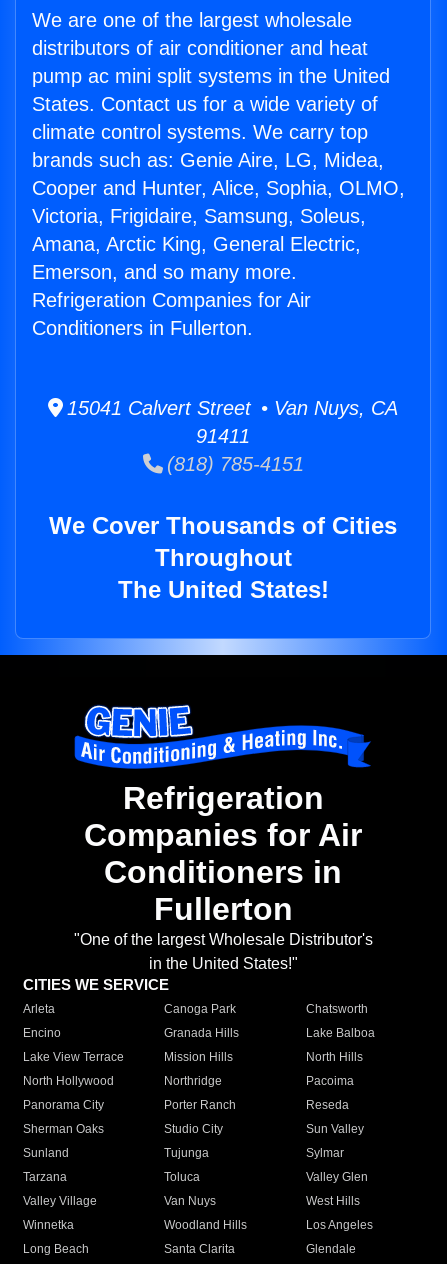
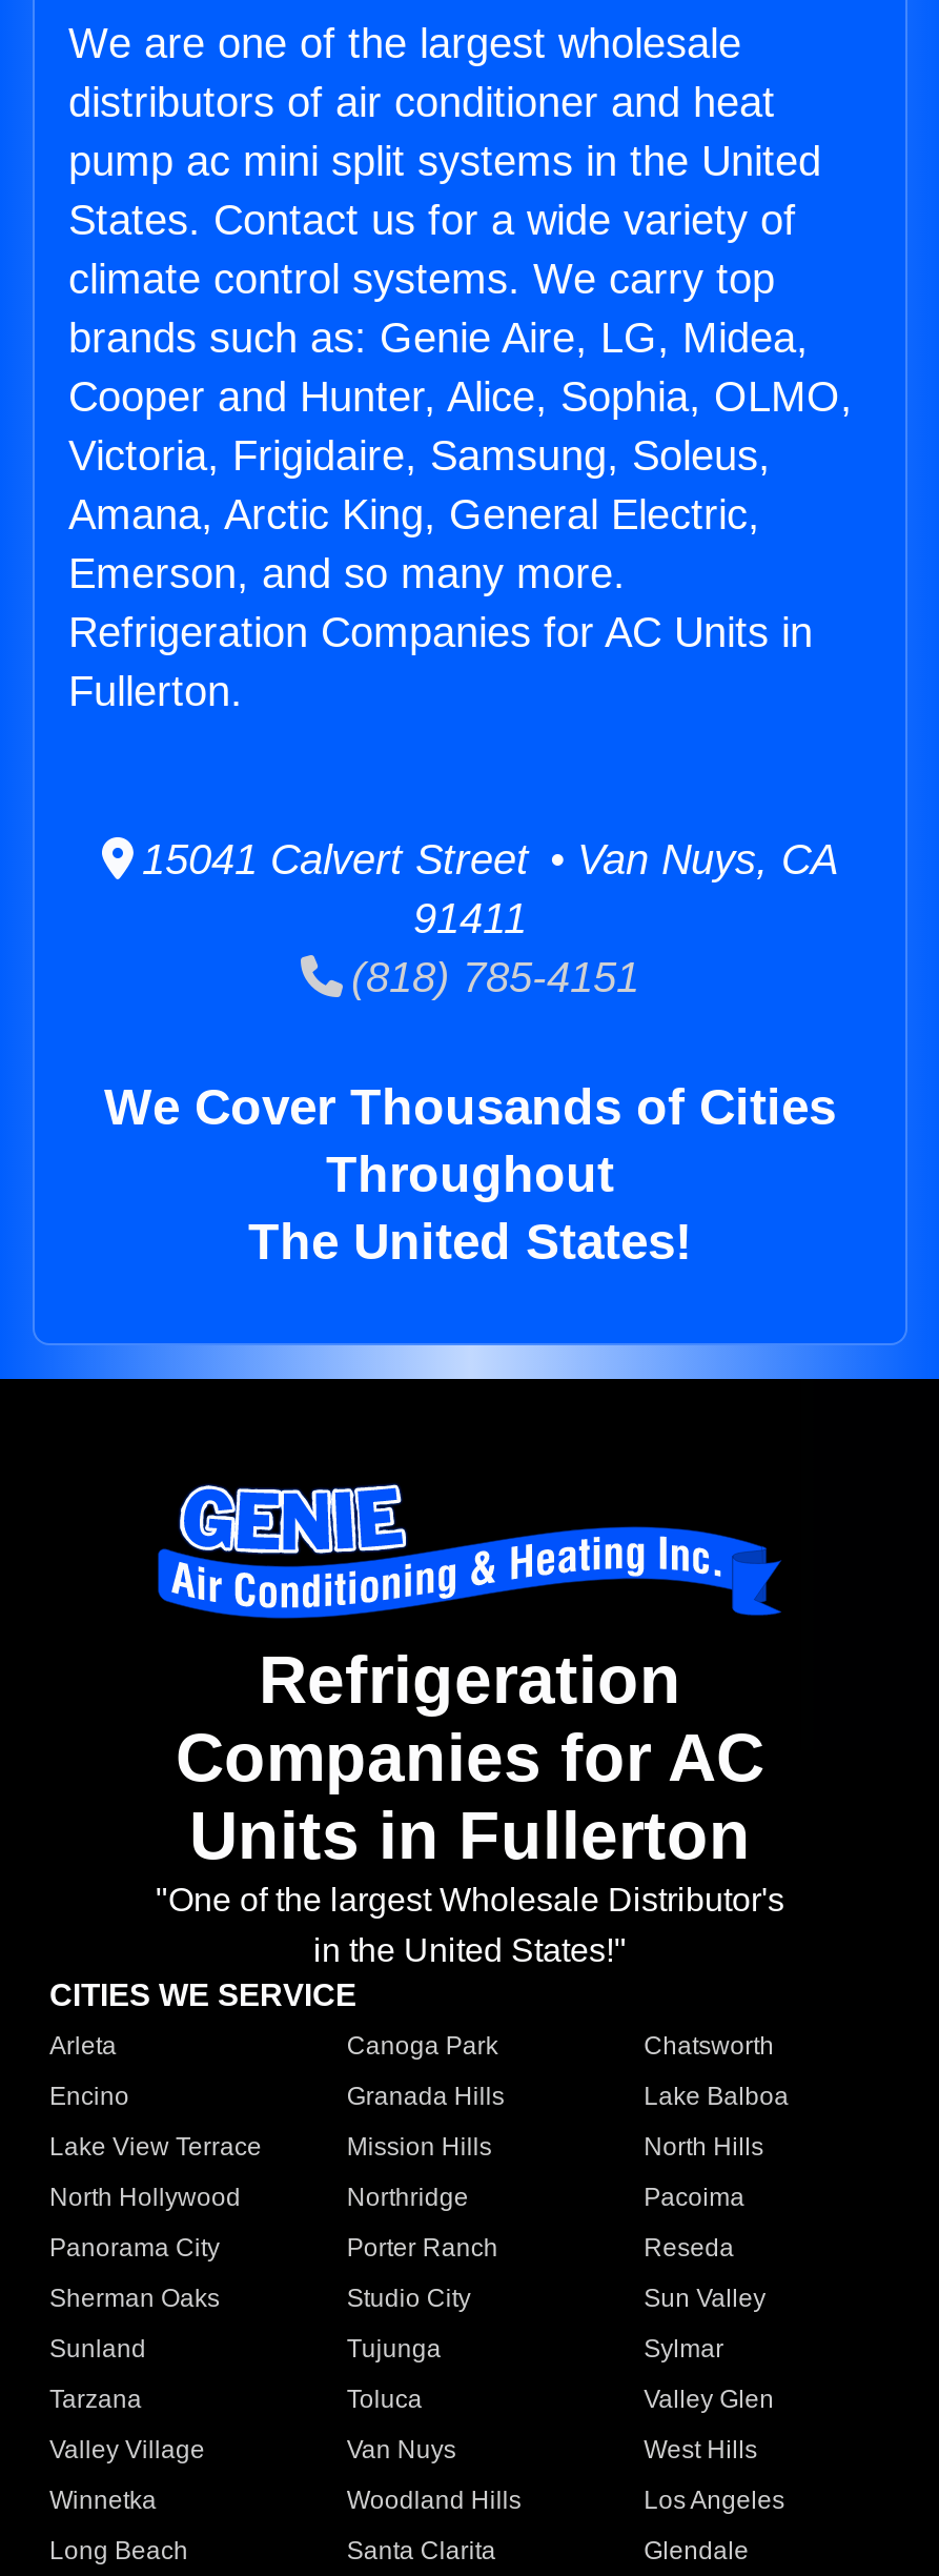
[32,289,311,339] Refrigeration Companies for Air | Conditioners in Fullerton. -> [68,609,813,714] Refrigeration Companies for AC Units in | Fullerton.
[84,817,362,927] Companies for Air | Conditioners in | Fullerton -> [176,1720,764,1874] Companies for AC | Units in Fullerton

